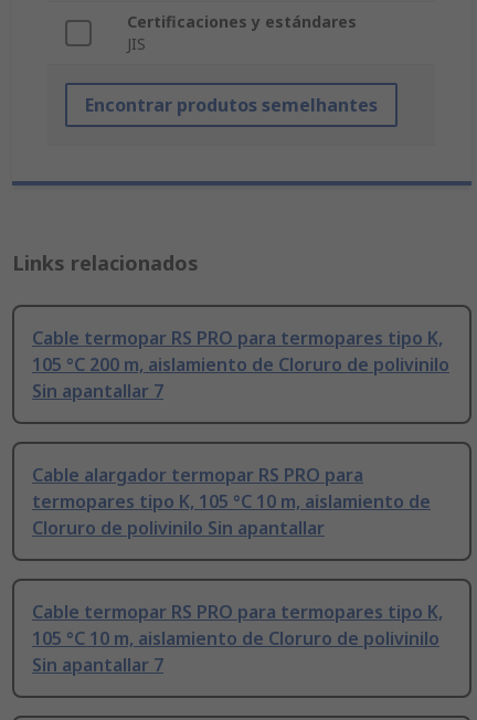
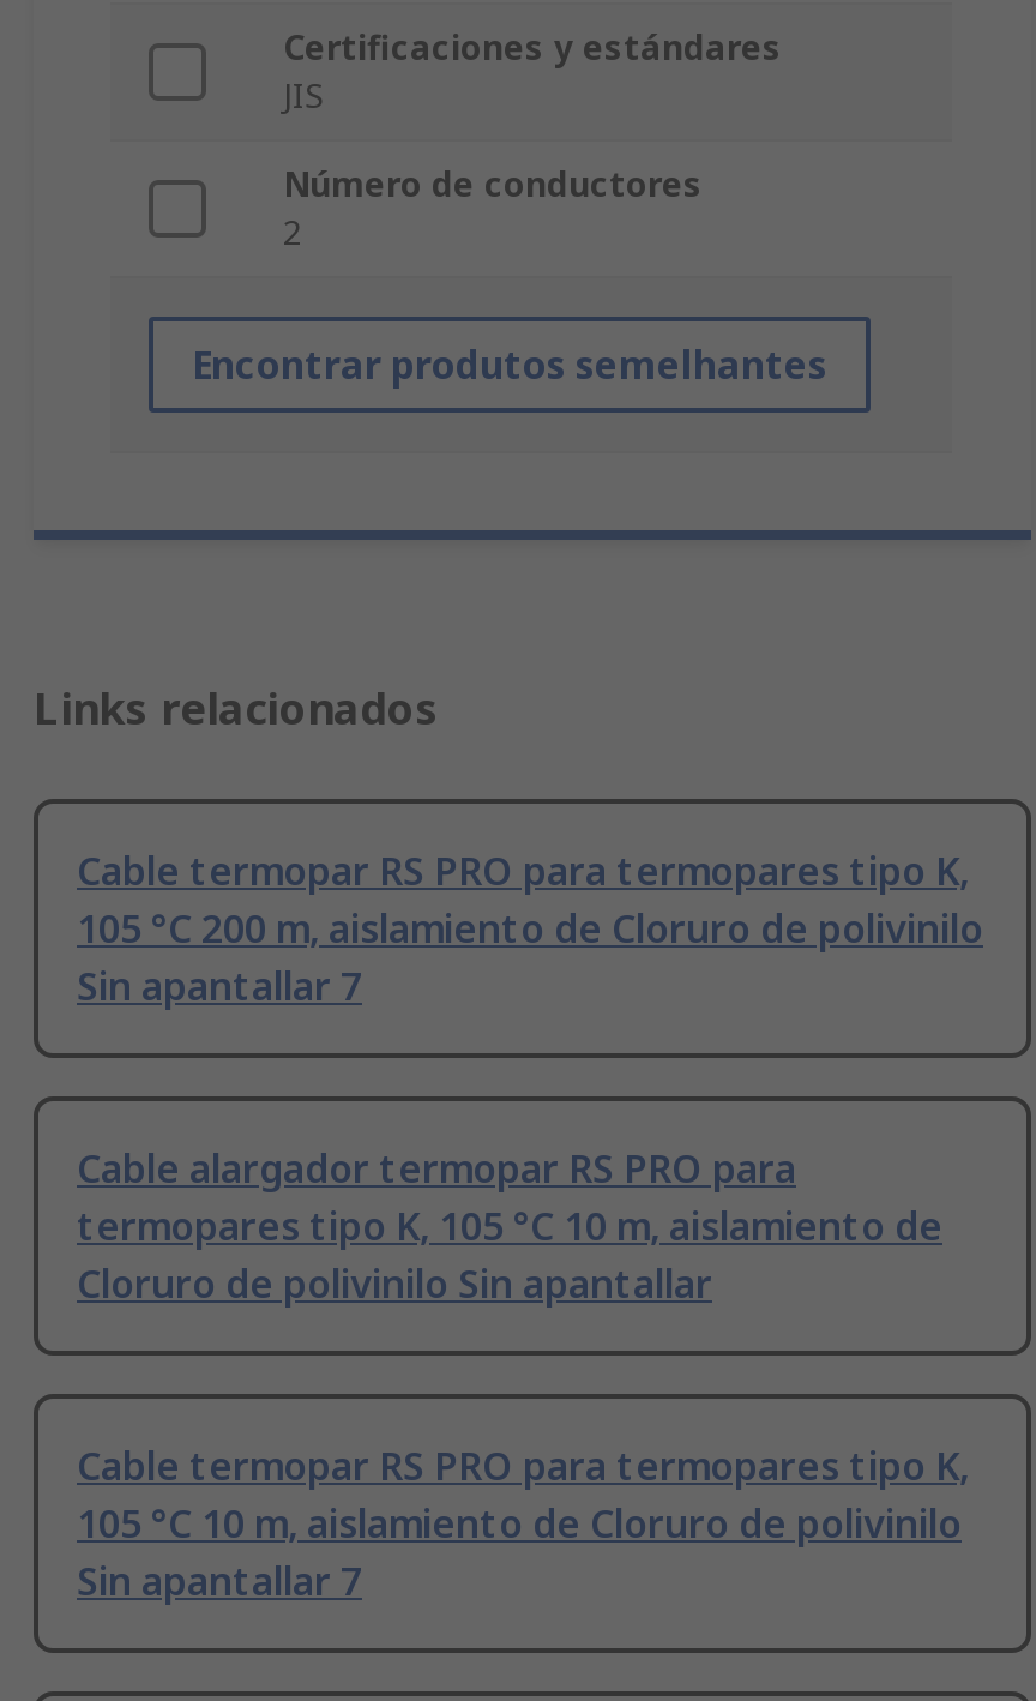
none -> [283,162,703,256] Número de conductores | 2

